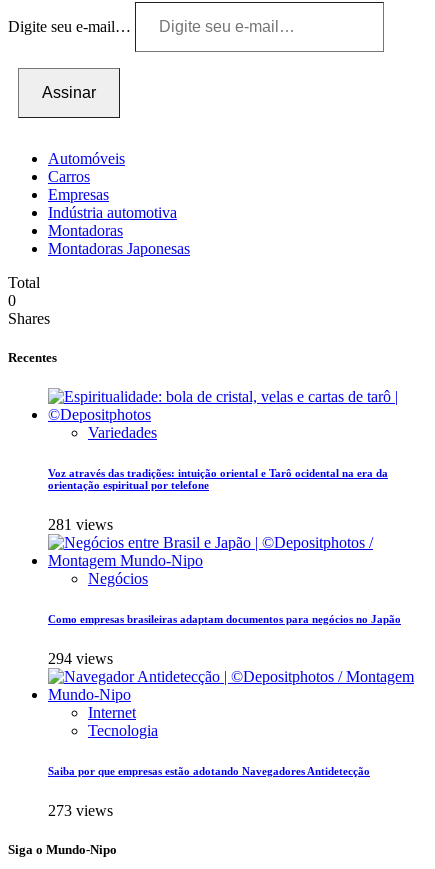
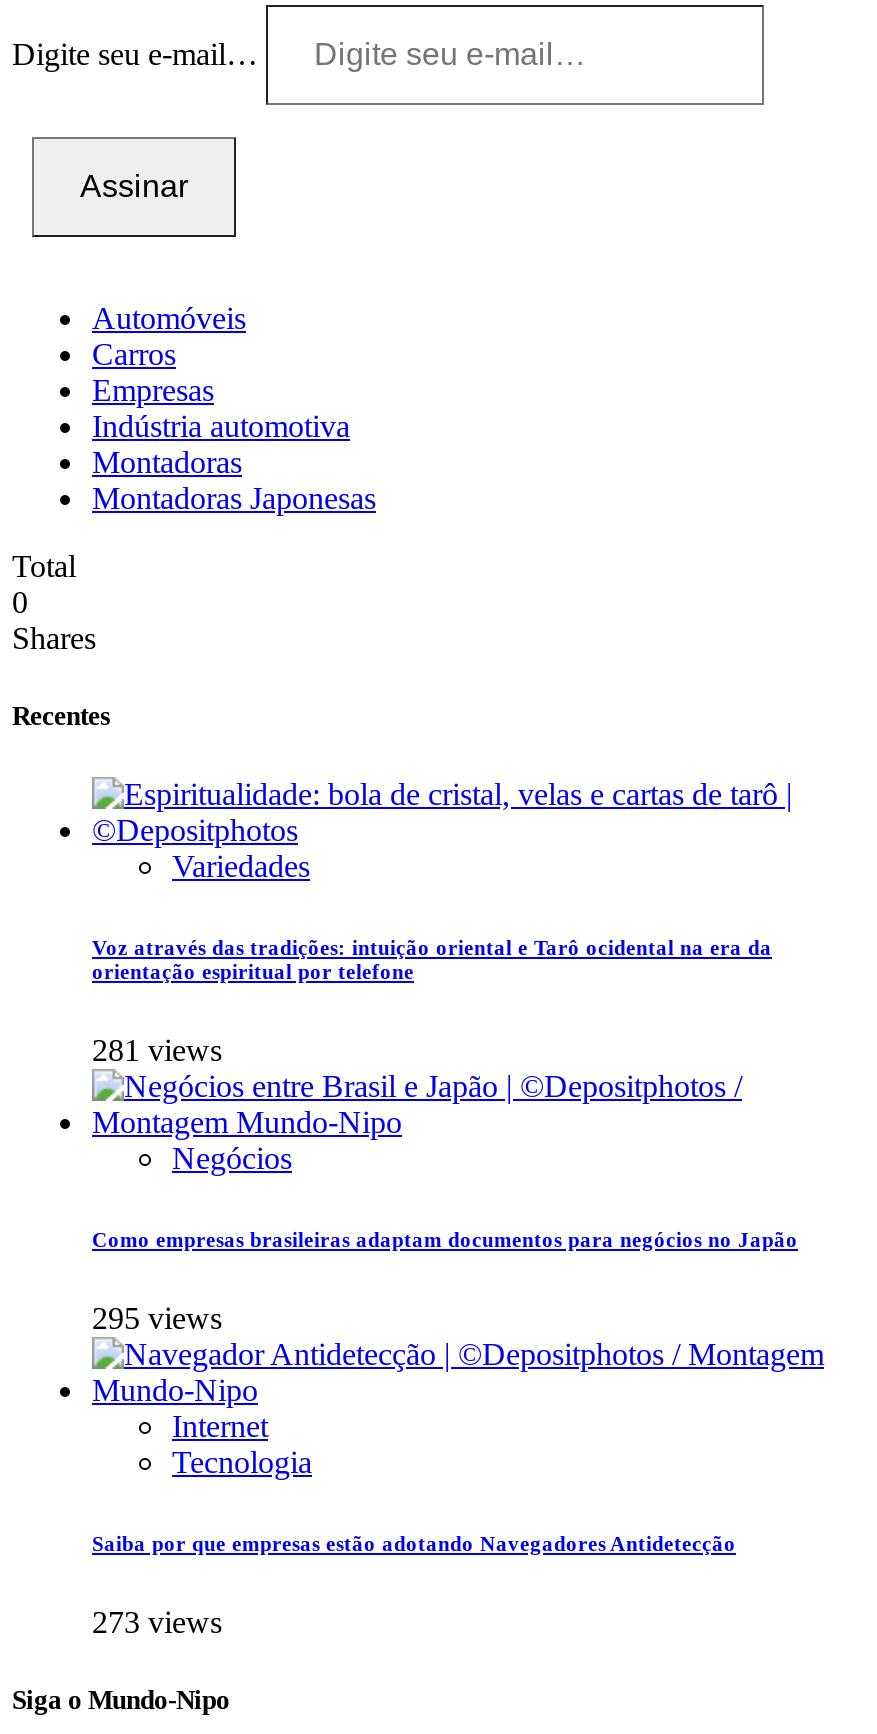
[48,650,113,667] 294 views -> [92,1302,222,1336] 295 views

